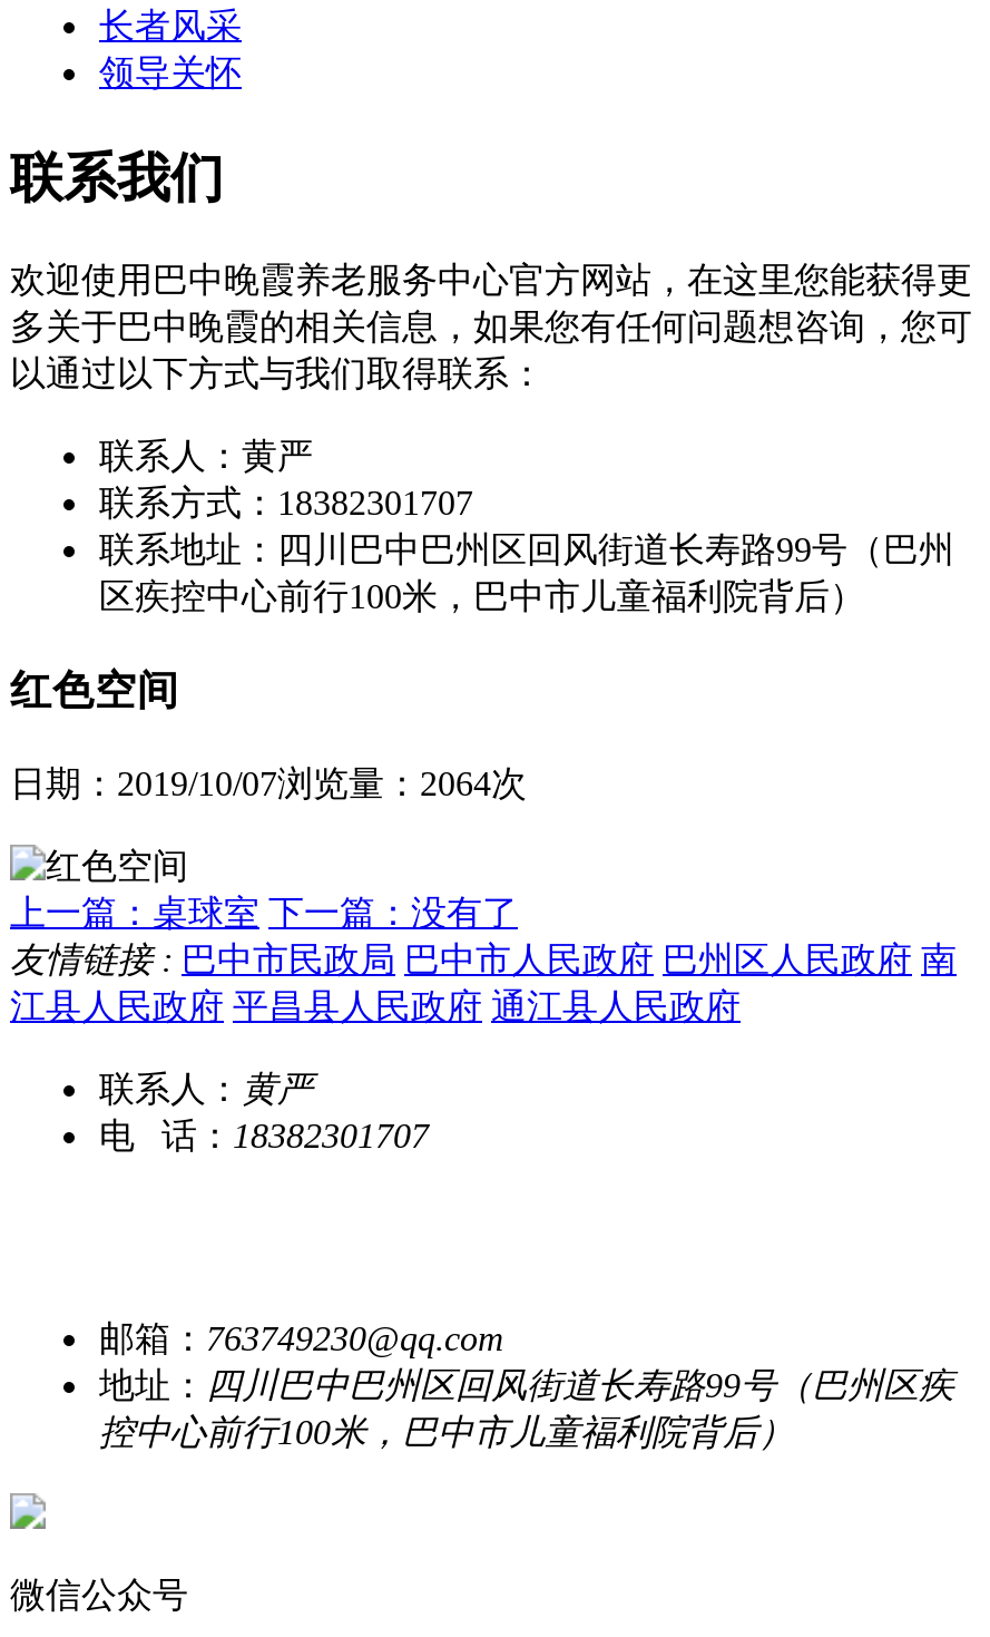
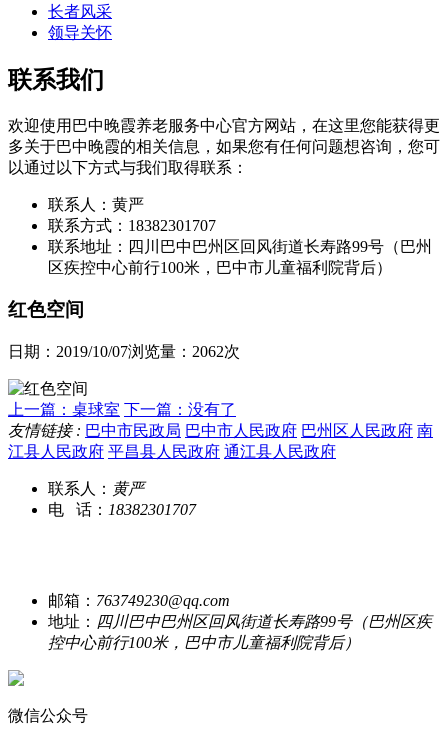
[10,764,527,802] 日期：2019/10/07浏览量：2064次 -> [8,343,240,360] 日期：2019/10/07浏览量：2062次

